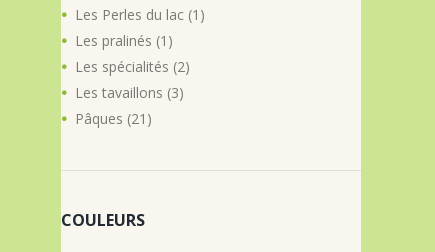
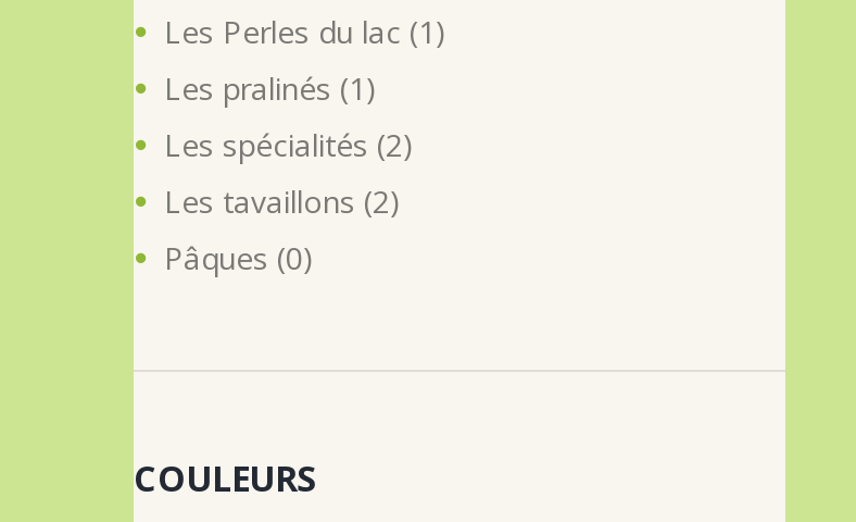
[75,83,184,102] Les tavaillons (3) -> [164,180,401,221] Les tavaillons (2)
[75,109,152,128] Pâques (21) -> [164,236,314,278] Pâques (0)

